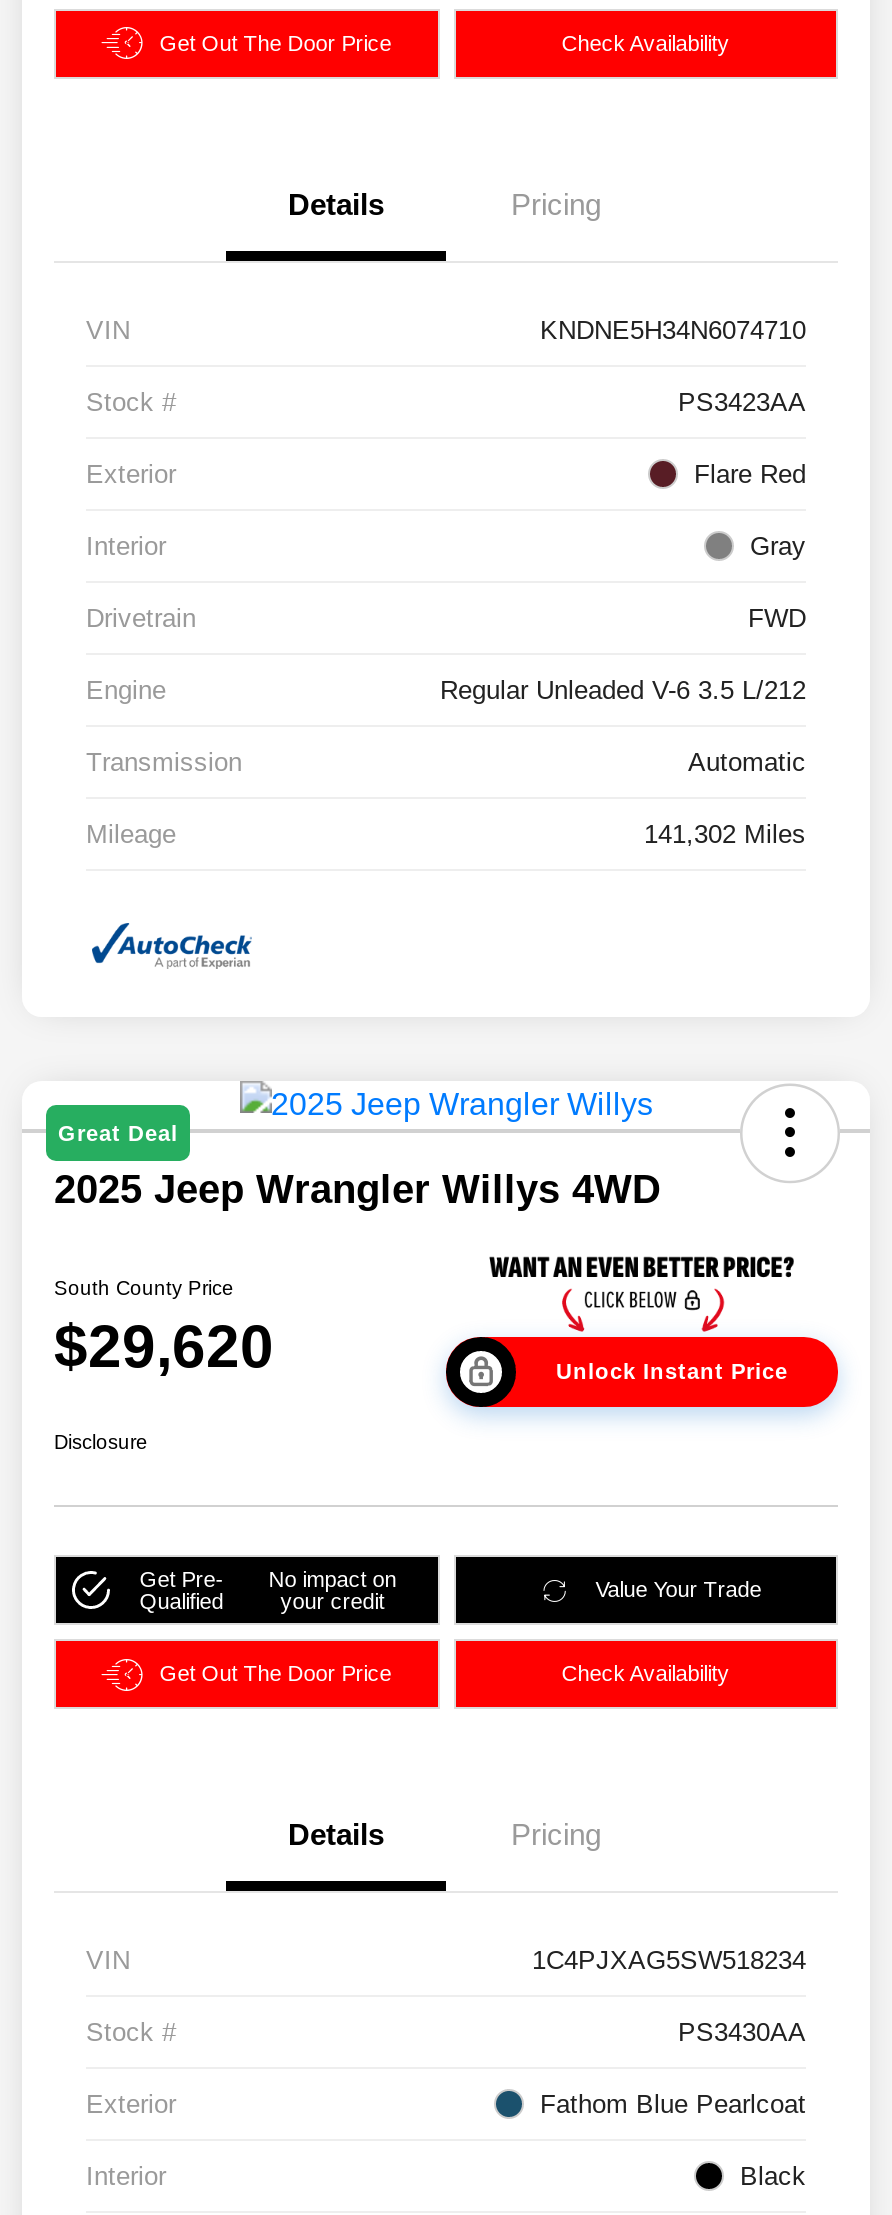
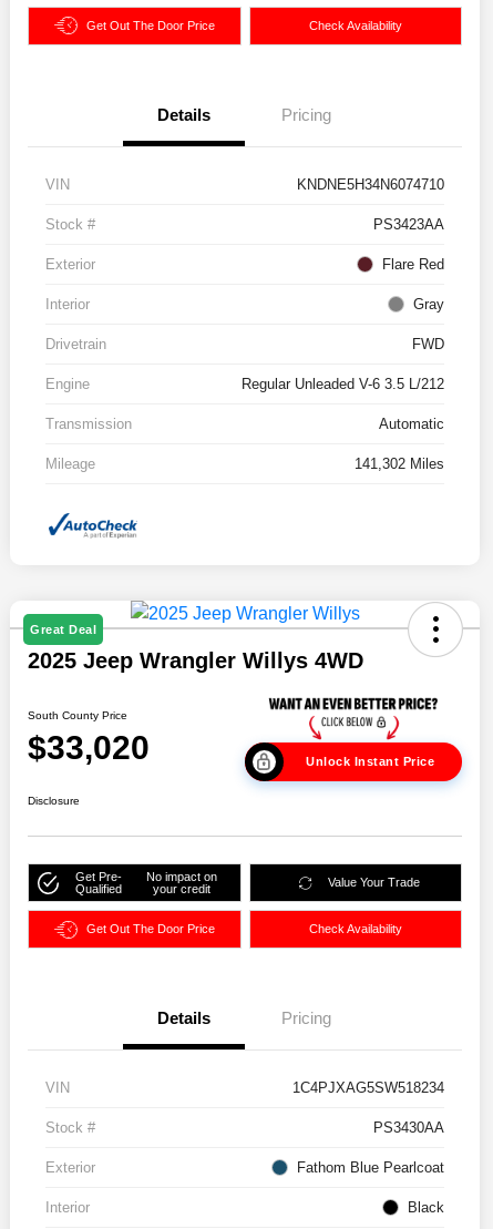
[54,1312,274,1378] $29,620 -> [28,729,150,765] $33,020

